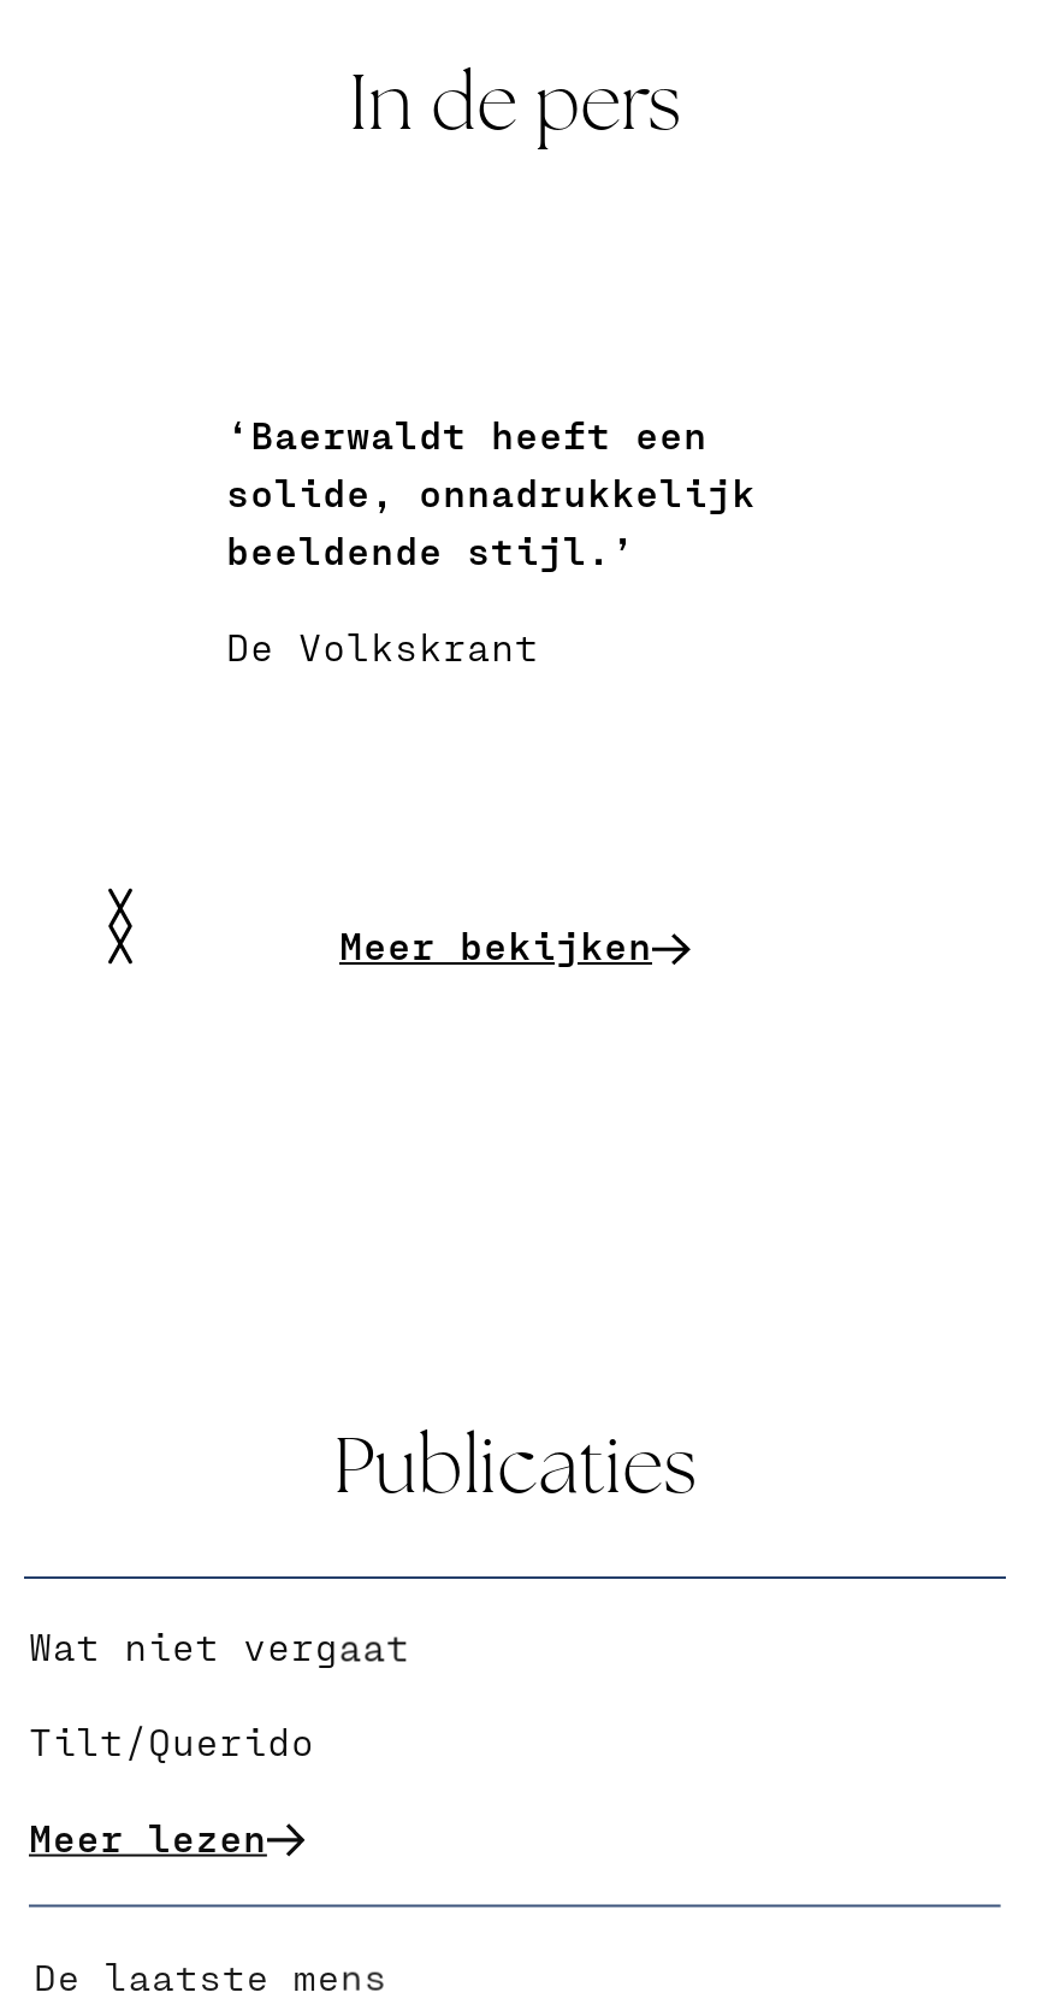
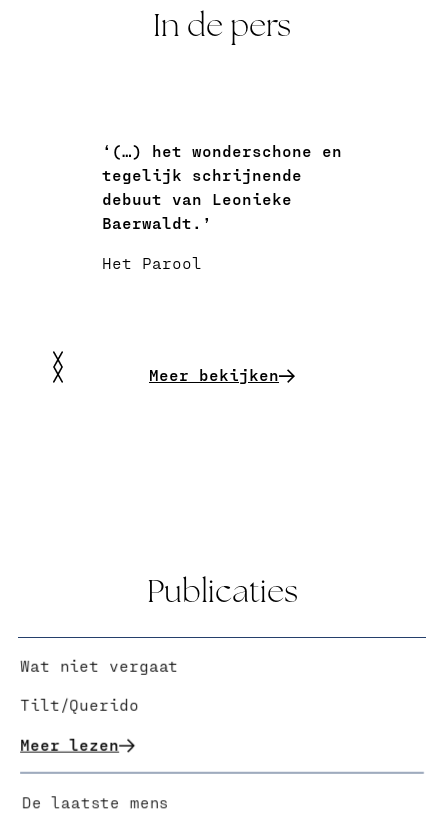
[226,412,756,573] ‘Baerwaldt heeft een | solide, onnadrukkelijk | beeldende stijl.’ -> [102,141,342,232] ‘(…) het wonderschone en | tegelijk schrijnende | debuut van Leonieke | Baerwaldt.’
[226,624,539,670] De Volkskrant -> [102,253,202,272] Het Parool

